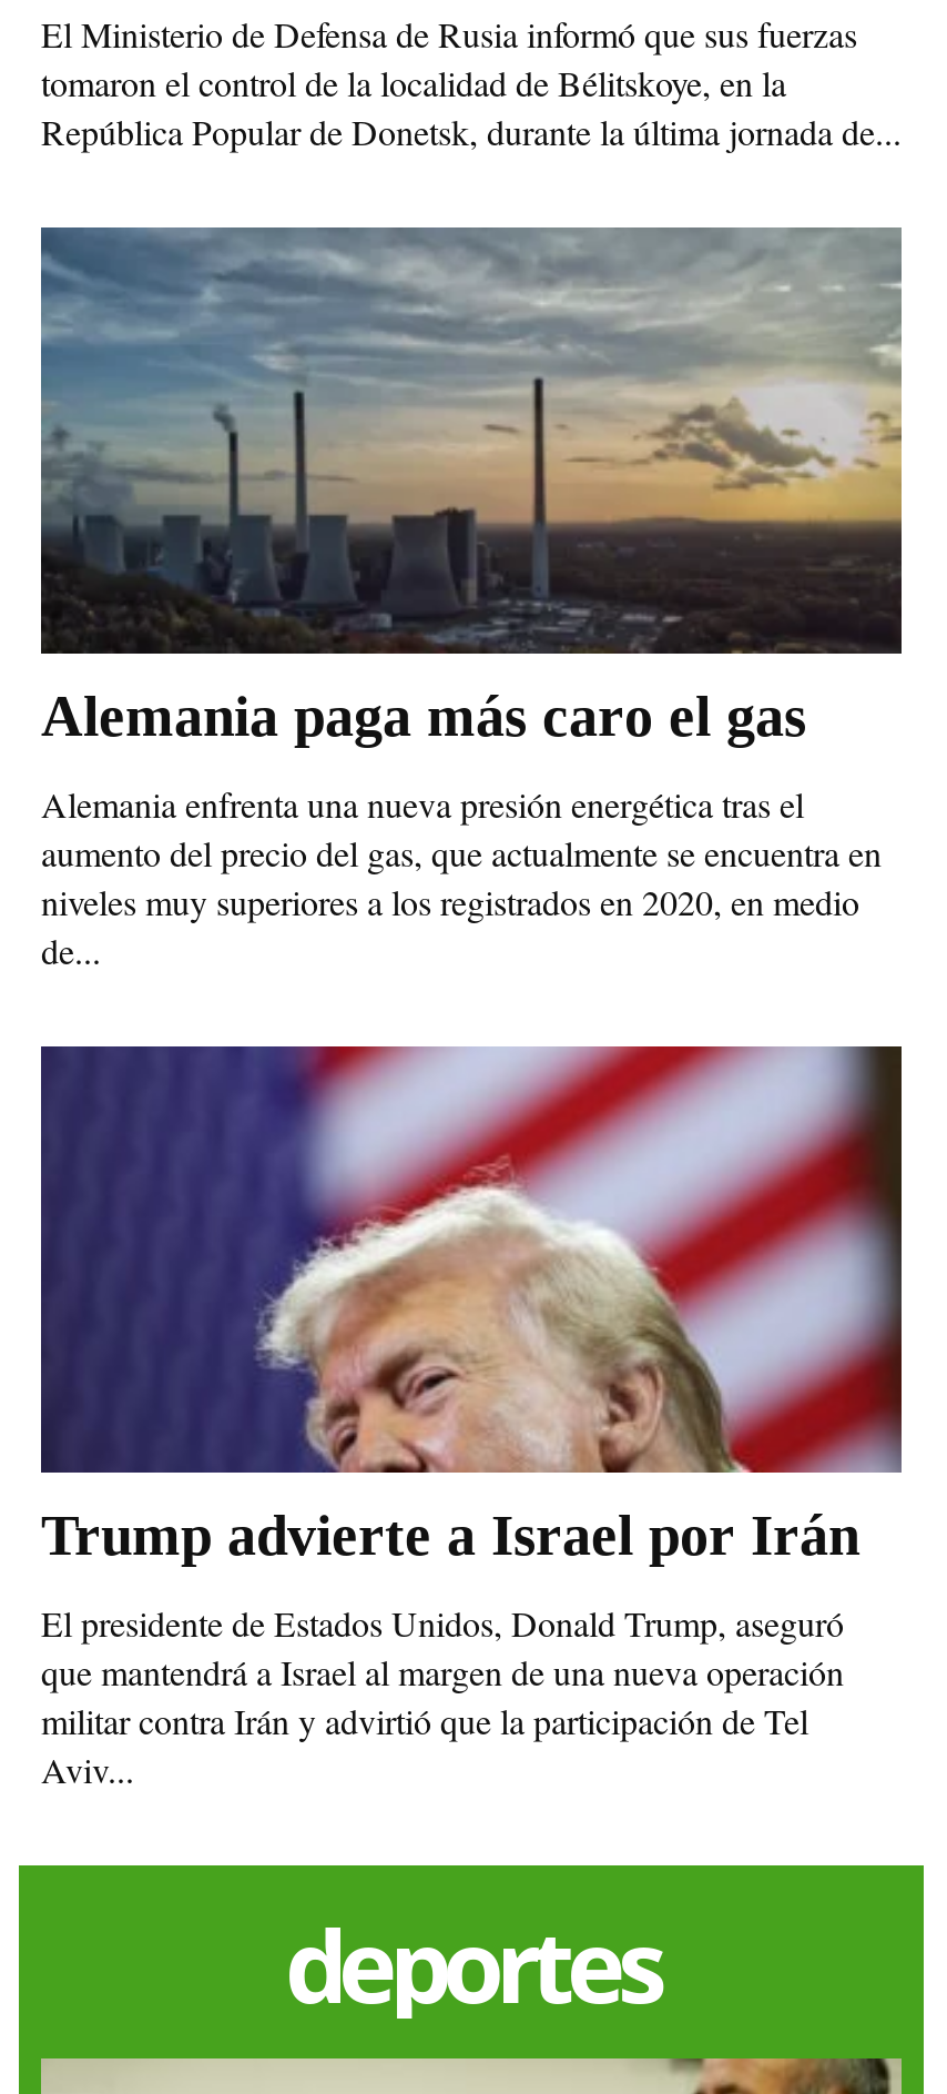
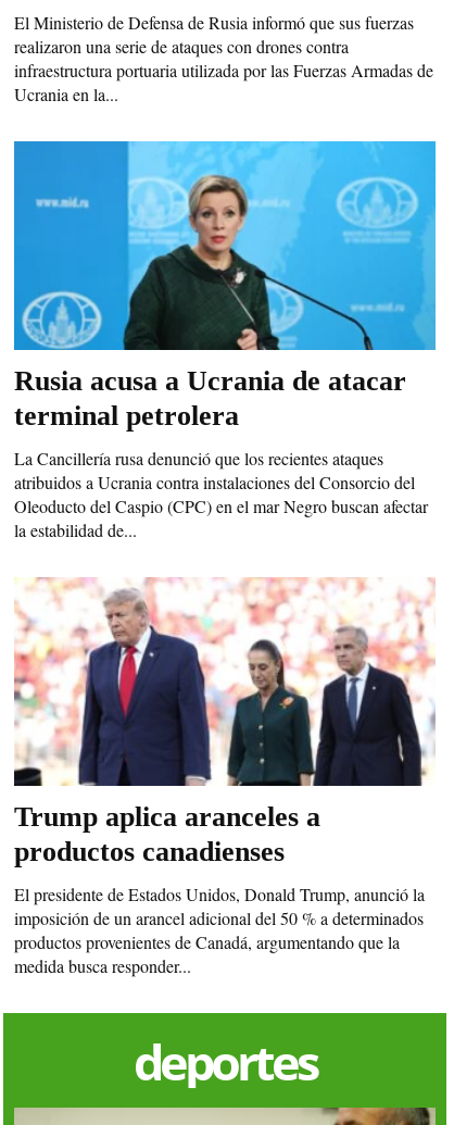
[41,60,902,155] tomaron el control de la localidad de Bélitskoye, en la | República Popular de Donetsk, durante la última jornada de... -> [14,35,433,106] realizaron una serie de ataques con drones contra | infraestructura portuaria utilizada por las Fuerzas Armadas de | Ucrania en la...
[39,225,904,749] [image] | Alemania paga más caro el gas -> [13,184,437,432] [image] | Rusia acusa a Ucrania de atacar | terminal petrolera
[41,780,882,973] Alemania enfrenta una nueva presión energética tras el | aumento del precio del gas, que actualmente se encuentra en | niveles muy superiores a los registrados en 2020, en medio | de... -> [14,447,428,541] La Cancillería rusa denunció que los recientes ataques | atribuidos a Ucrania contra instalaciones del Consorcio del | Oleoducto del Caspio (CPC) en el mar Negro buscan afectar | la estabilidad de...
[39,1062,904,1475] [image] -> [14,577,436,734] [image]
[41,1503,859,1567] Trump advierte a Israel por Irán -> [14,801,320,867] Trump aplica aranceles a | productos canadienses
[41,1598,844,1791] El presidente de Estados Unidos, Donald Trump, aseguró | que mantendrá a Israel al margen de una nueva operación | militar contra Irán y advirtió que la participación de Tel | Aviv... -> [14,882,425,977] El presidente de Estados Unidos, Donald Trump, anunció la | imposición de un arancel adicional del 50 % a determinados | productos provenientes de Canadá, argumentando que la | medida busca responder...

